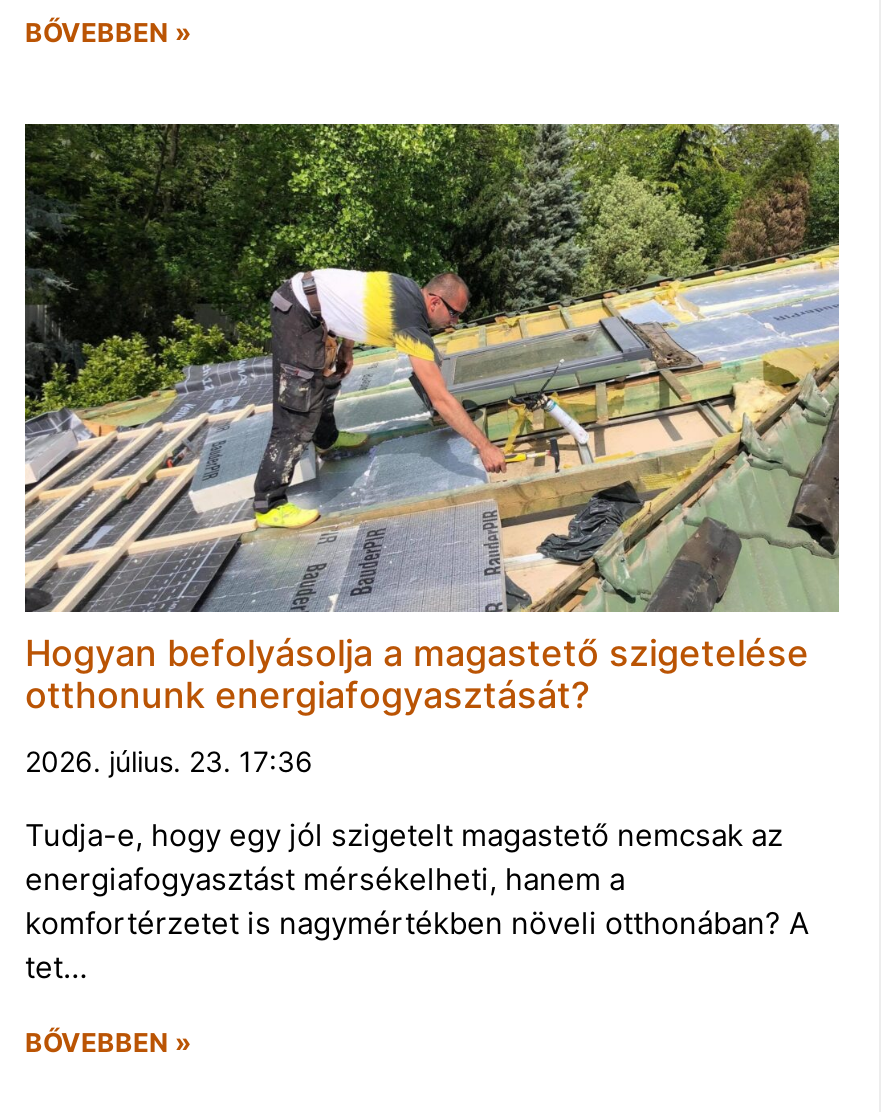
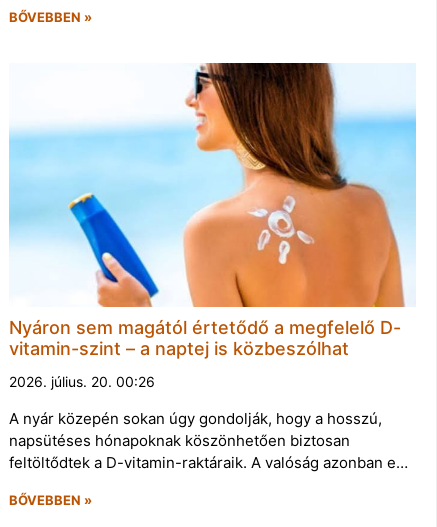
[23,122,841,716] [image] | Hogyan befolyásolja a magastető szigetelése | otthonunk energiafogyasztását? -> [9,62,416,359] [image] | Nyáron sem magától értetődő a megfelelő D- | vitamin-szint – a naptej is közbeszólhat
[25,744,313,778] 2026. július. 23. 17:36 -> [9,373,155,390] 2026. július. 20. 00:26
[25,816,809,986] Tudja-e, hogy egy jól szigetelt magastető nemcsak az | energiafogyasztást mérsékelheti, hanem a | komfortérzetet is nagymértékben növeli otthonában? A | tet… -> [9,409,408,472] A nyár közepén sokan úgy gondolják, hogy a hosszú, | napsütéses hónapoknak köszönhetően biztosan | feltöltődtek a D-vitamin-raktáraik. A valóság azonban e…

